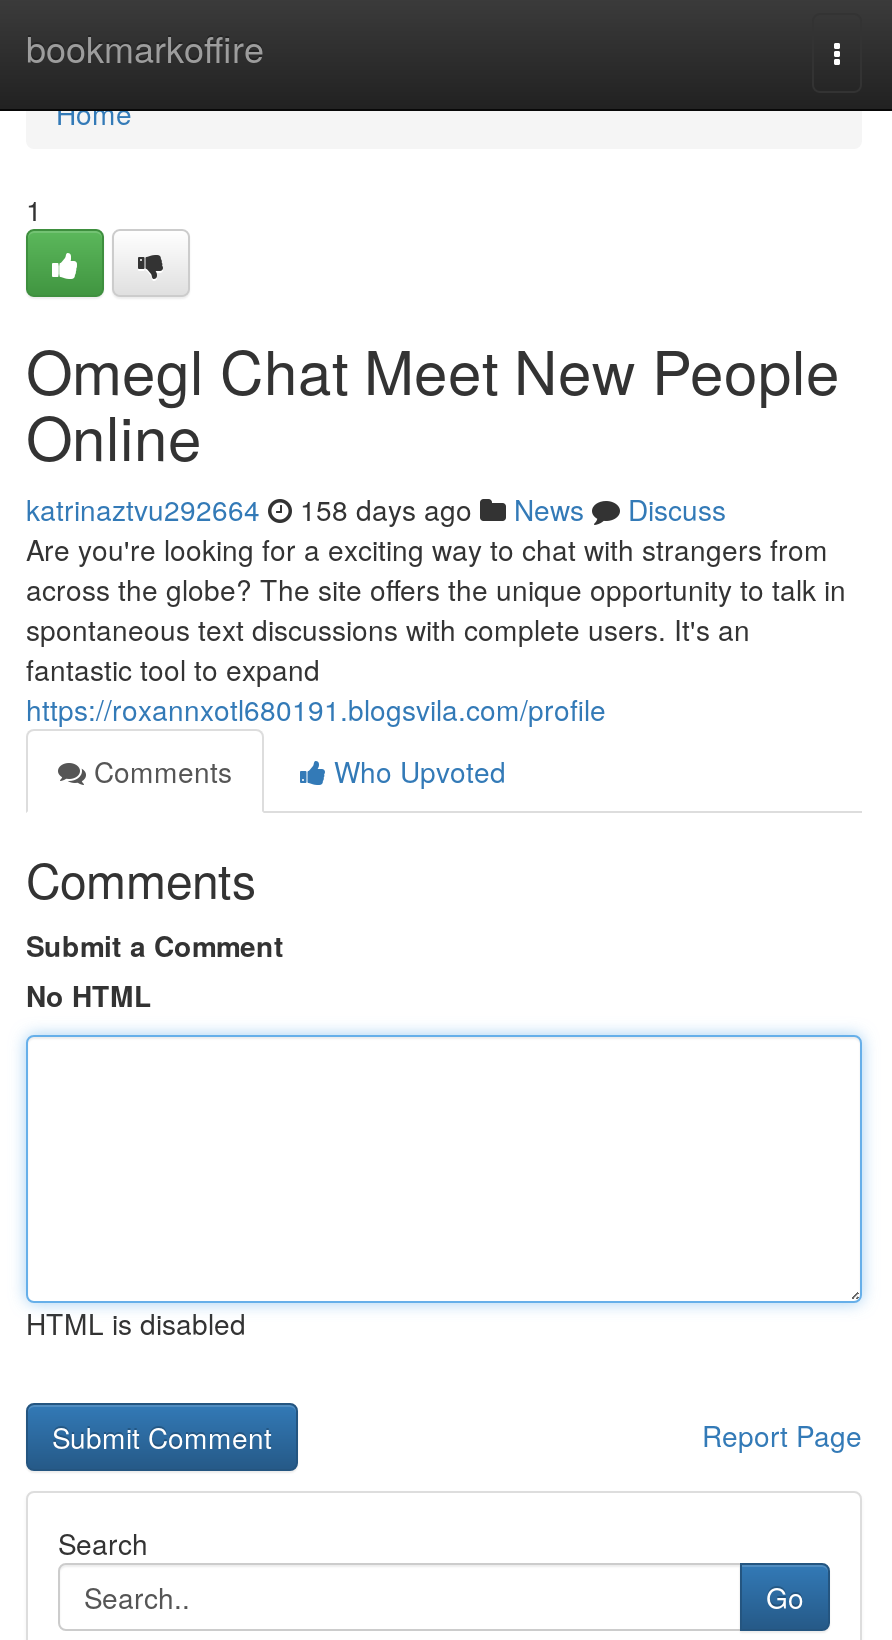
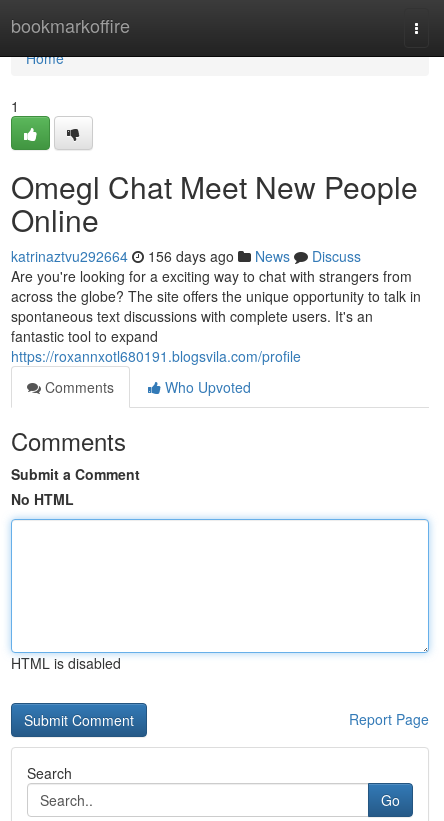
[26,489,726,529] katrinaztvu292664 158 days ago News Discuss -> [11,246,361,266] katrinaztvu292664 156 days ago News Discuss

